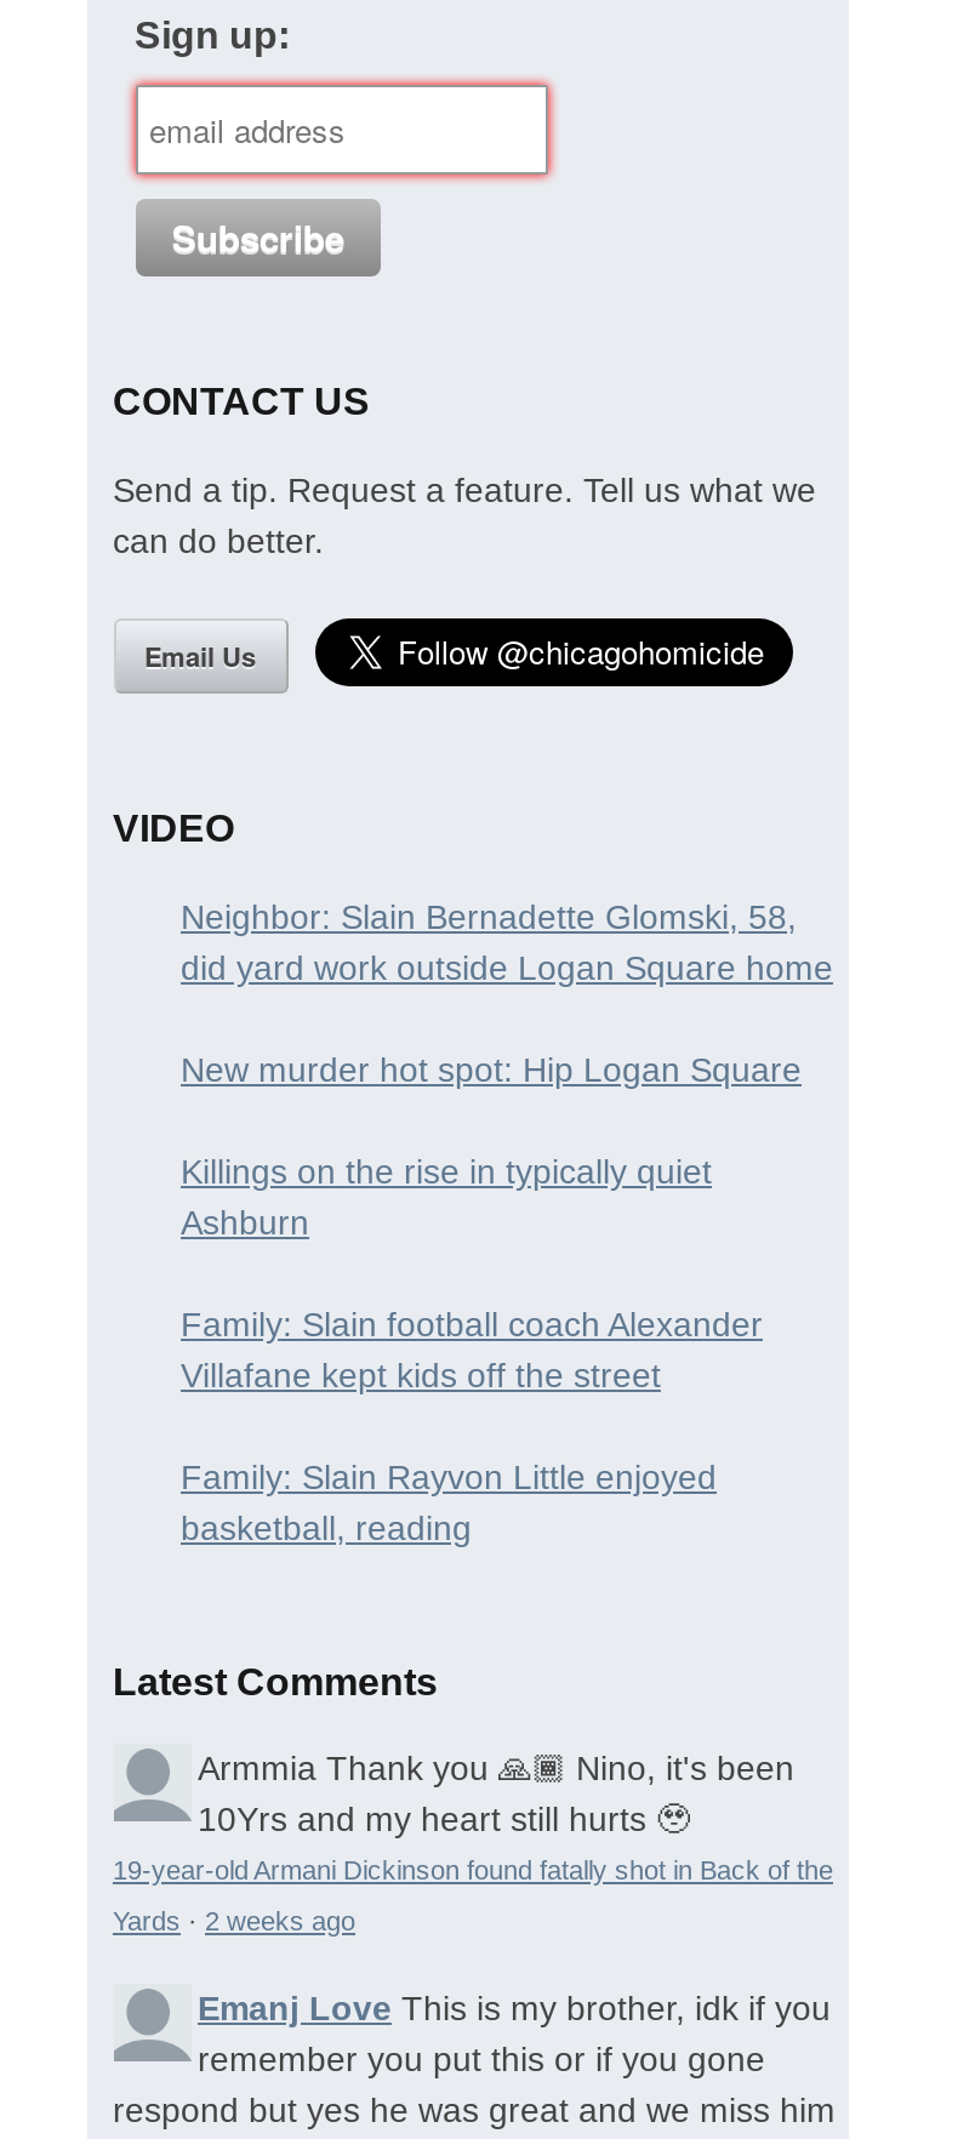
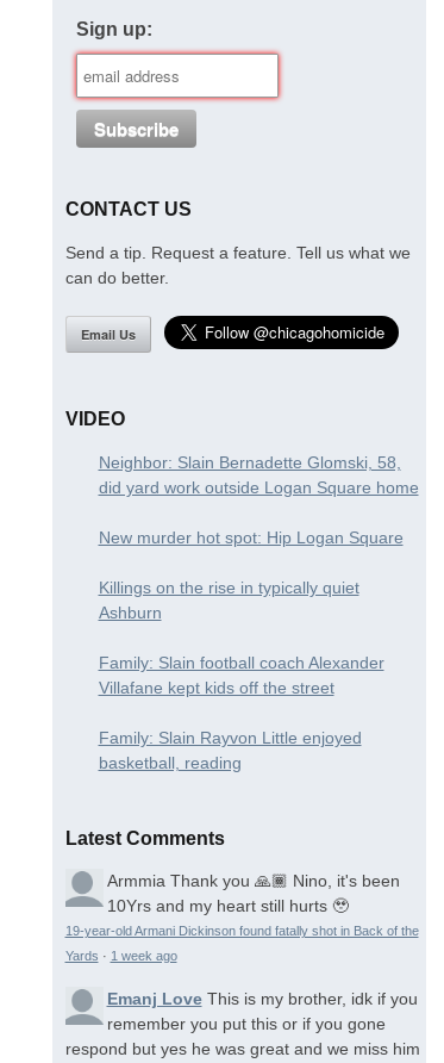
[113,1905,355,1935] Yards · 2 weeks ago -> [65,948,177,963] Yards · 1 week ago

